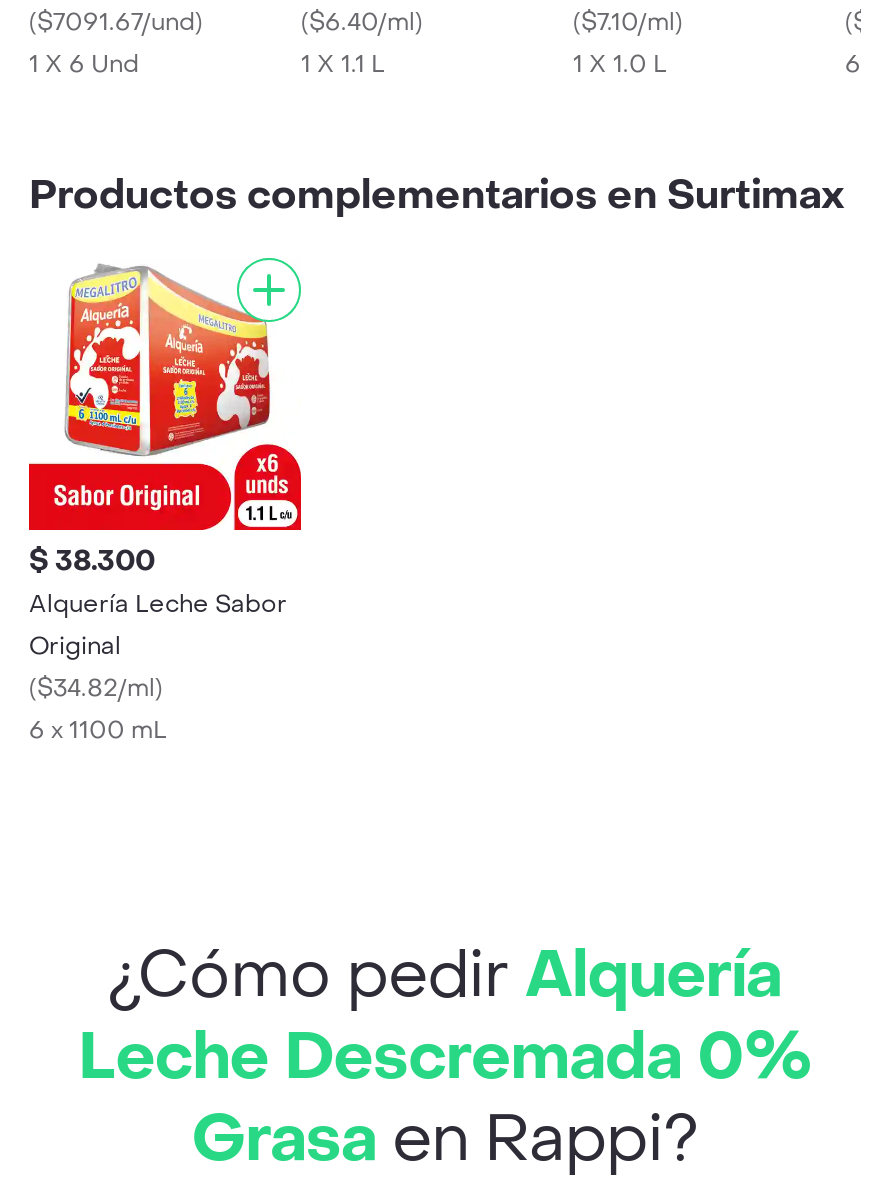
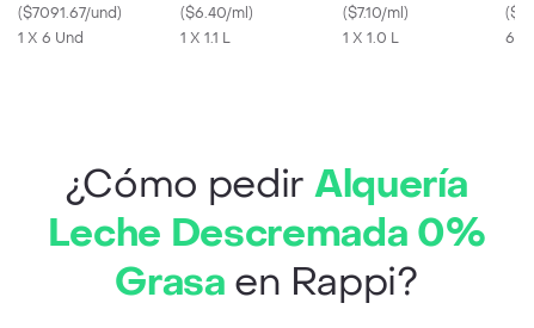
[29,170,845,222] Productos complementarios en Surtimax -> none
[27,256,303,746] [image] | $ 38.300 | Alquería Leche Sabor | Original | ($34.82/ml) | 6 x 1100 mL -> none

